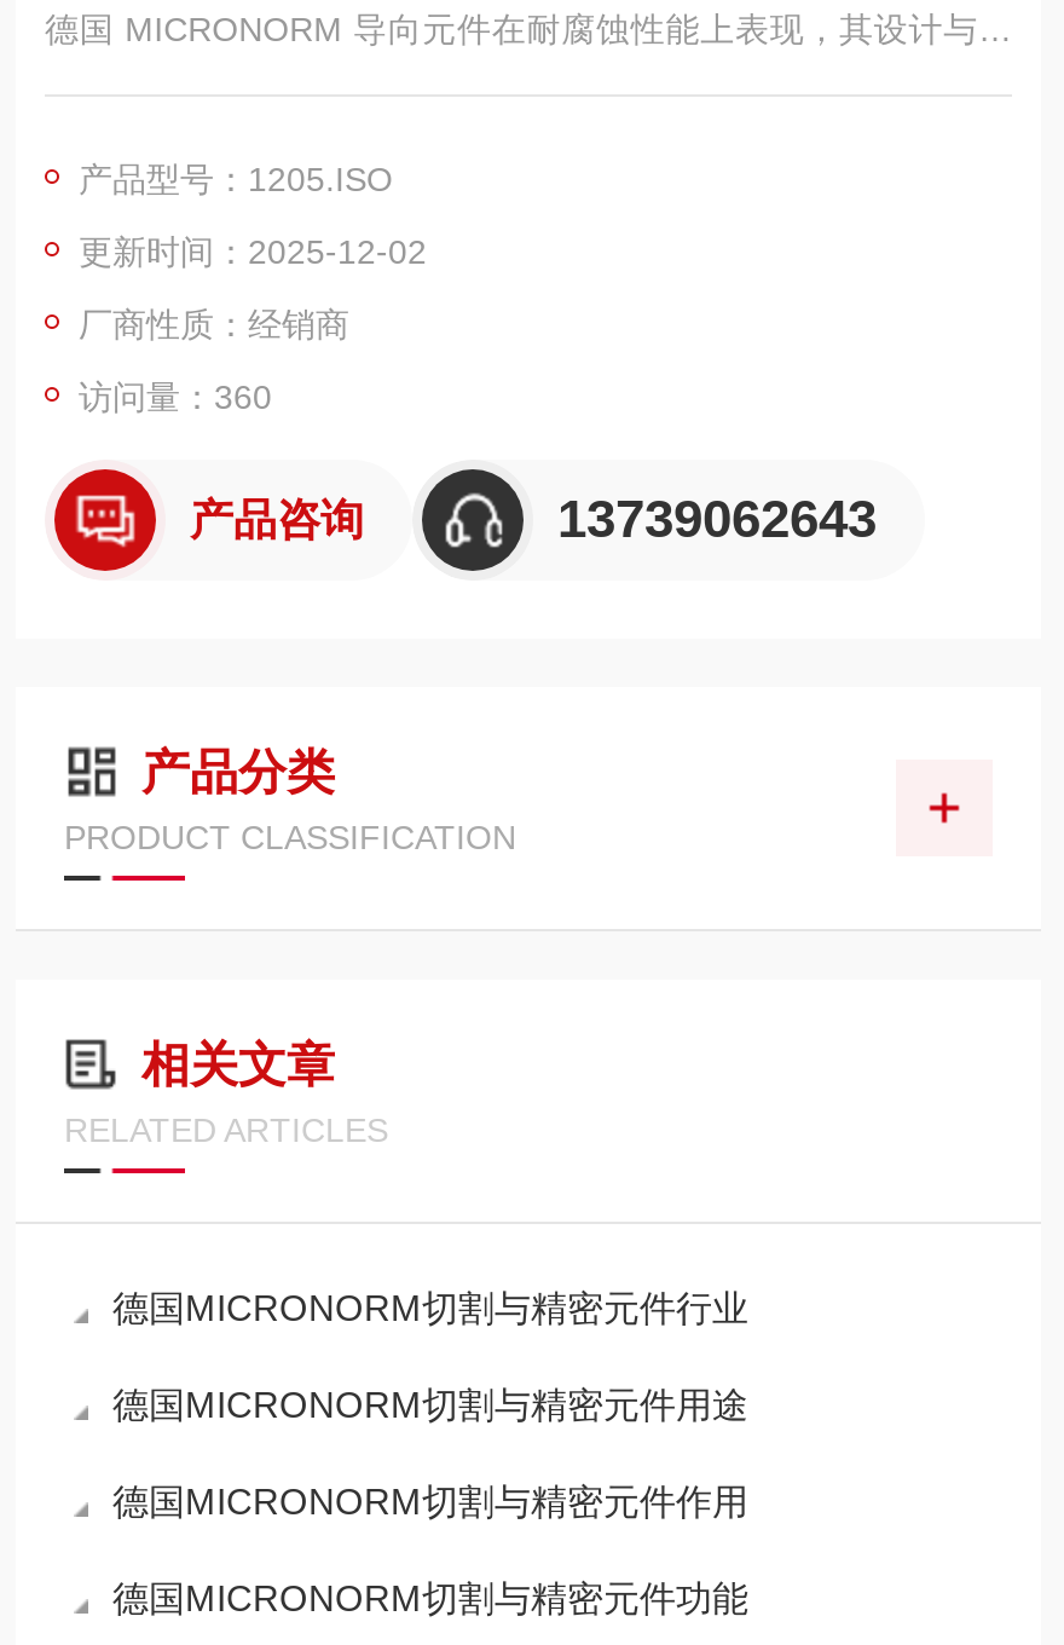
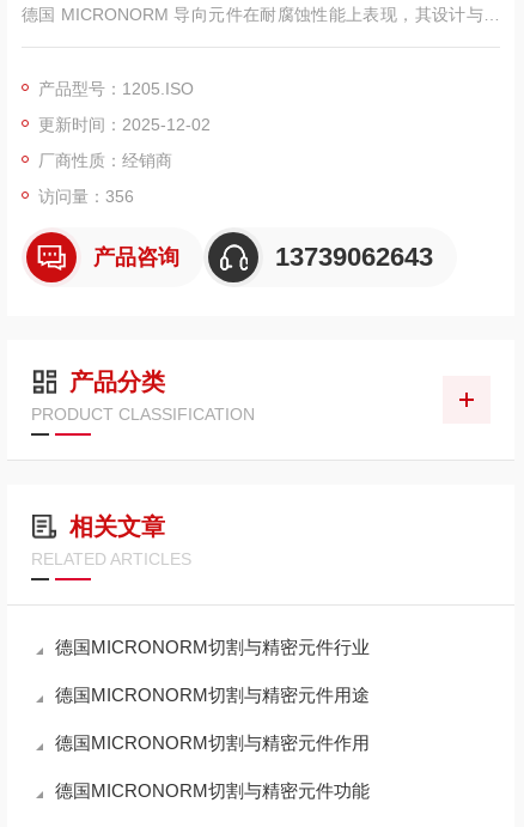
[79,377,272,416] 访问量：360 -> [38,187,134,206] 访问量：356

